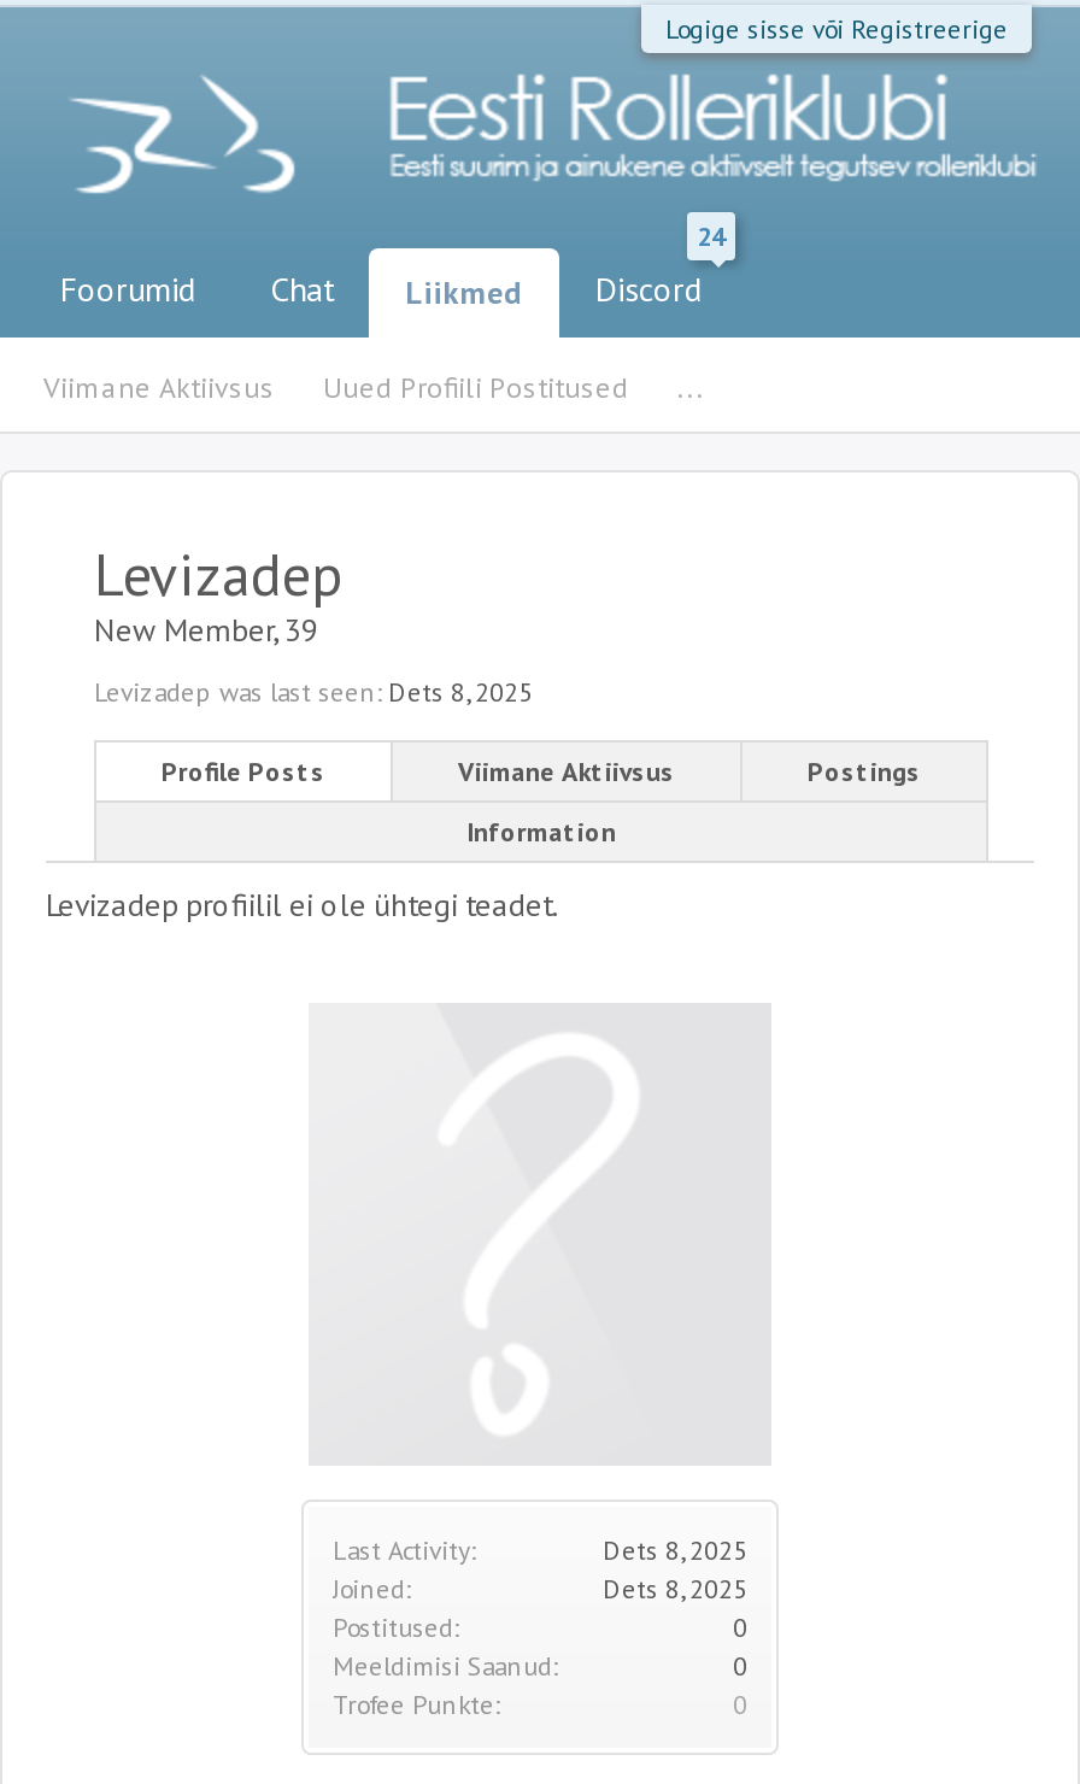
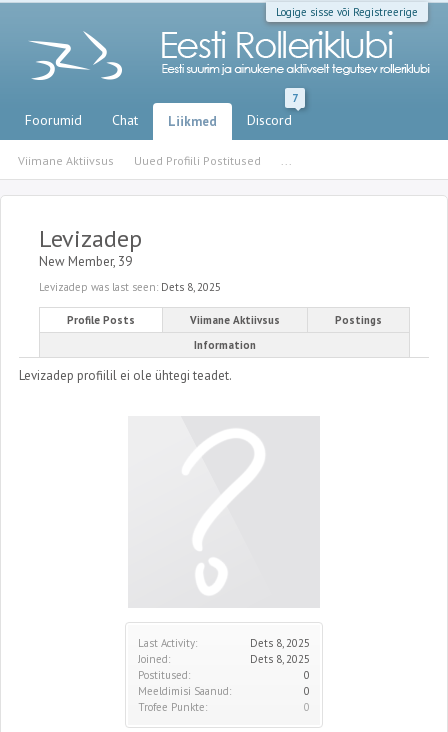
[697,219,726,253] 24 -> [292,91,298,105] 7

